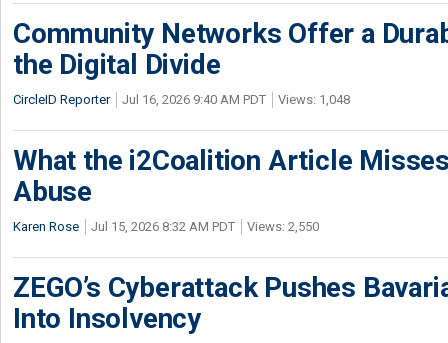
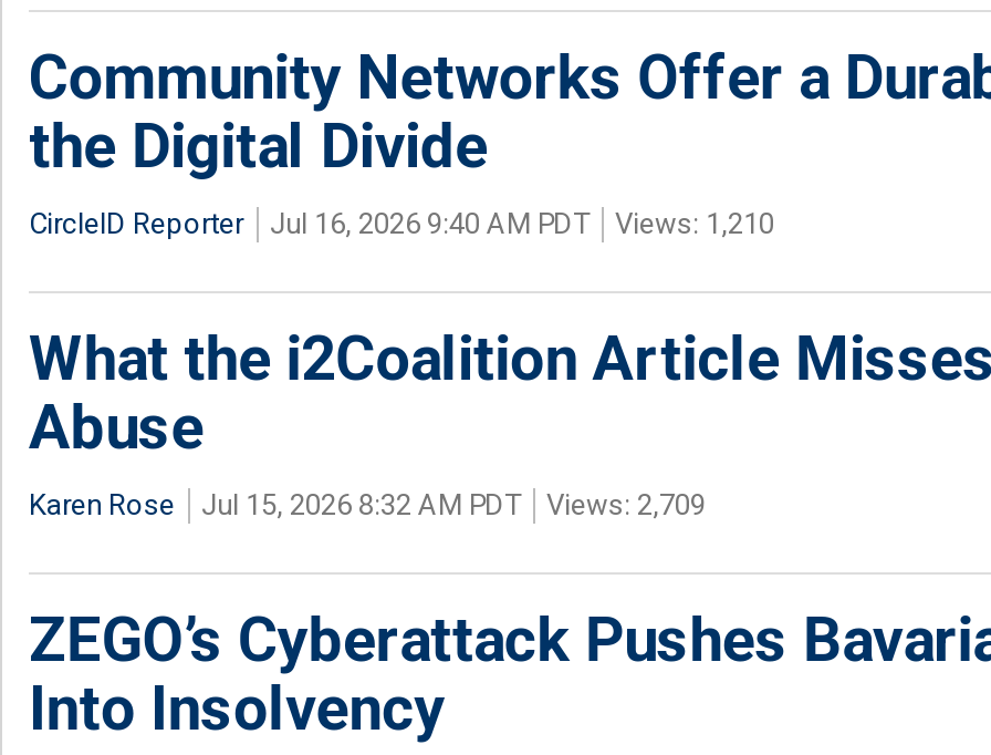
[13,92,350,107] CircleID Reporter Jul 16, 2026 9:40 AM PDT Views: 1,048 -> [29,207,774,240] CircleID Reporter Jul 16, 2026 9:40 AM PDT Views: 1,210
[13,219,319,234] Karen Rose Jul 15, 2026 8:32 AM PDT Views: 2,550 -> [29,488,706,521] Karen Rose Jul 15, 2026 8:32 AM PDT Views: 2,709

